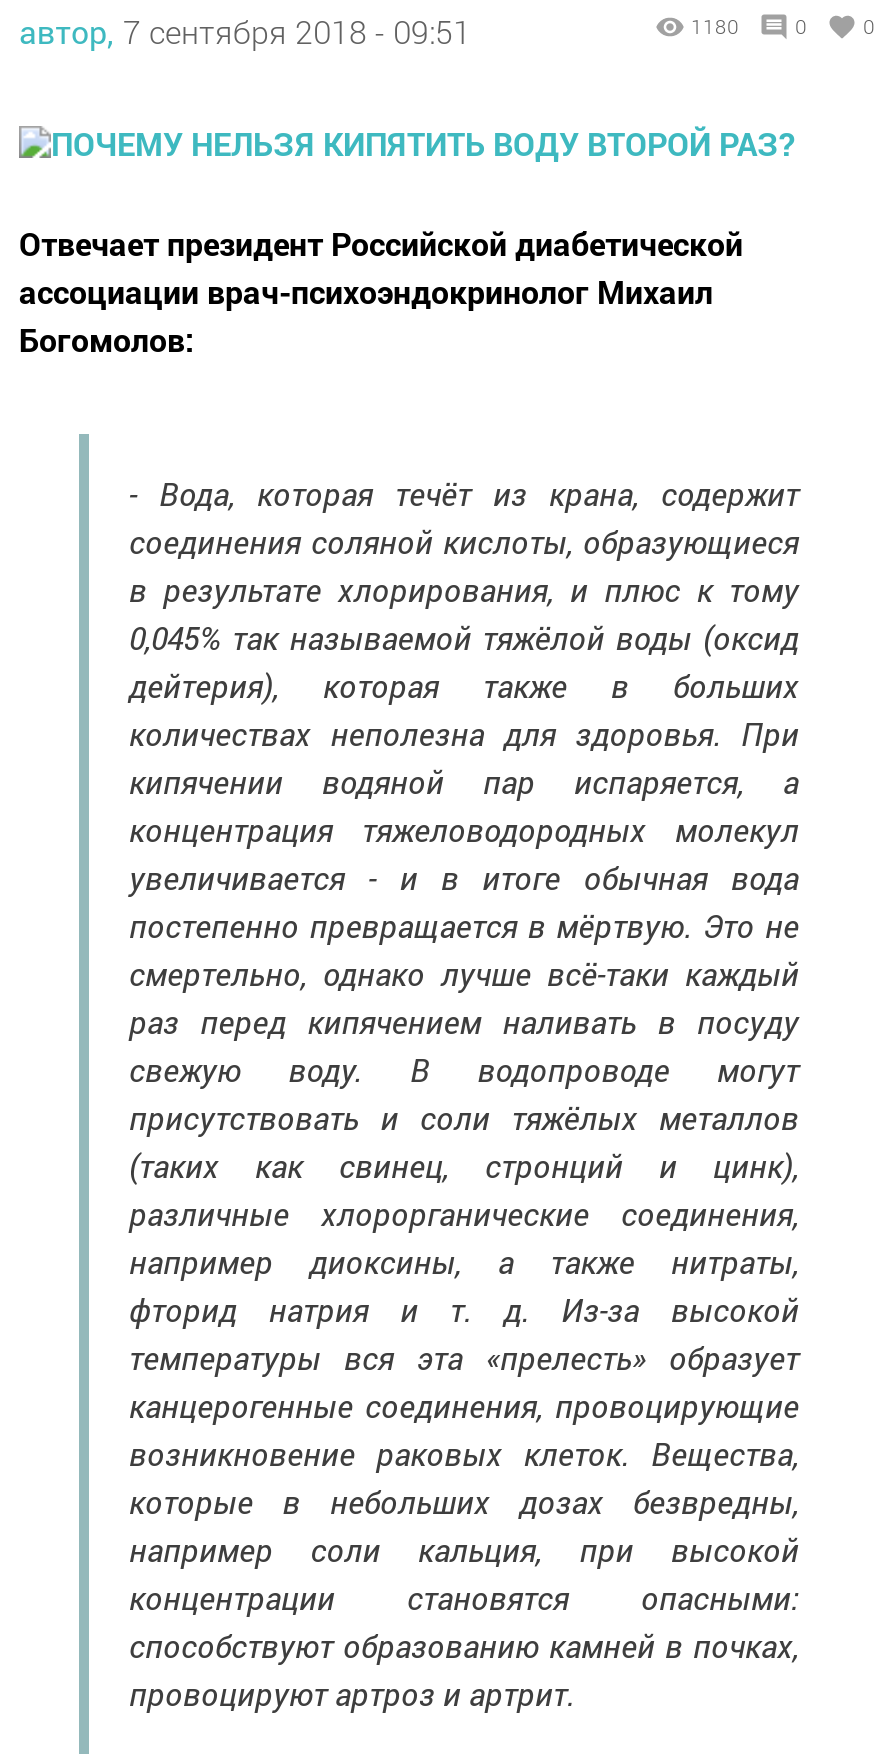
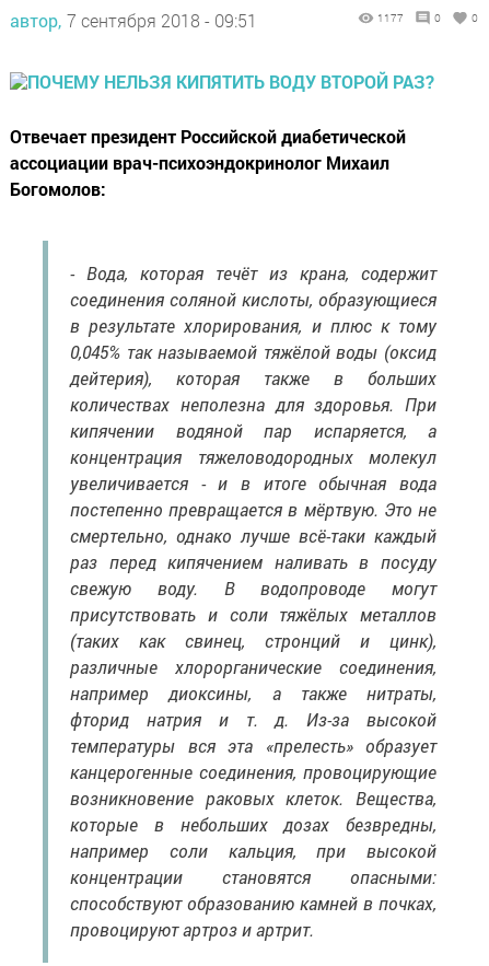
[691,14,739,40] 1180 -> [377,11,404,25] 1177

